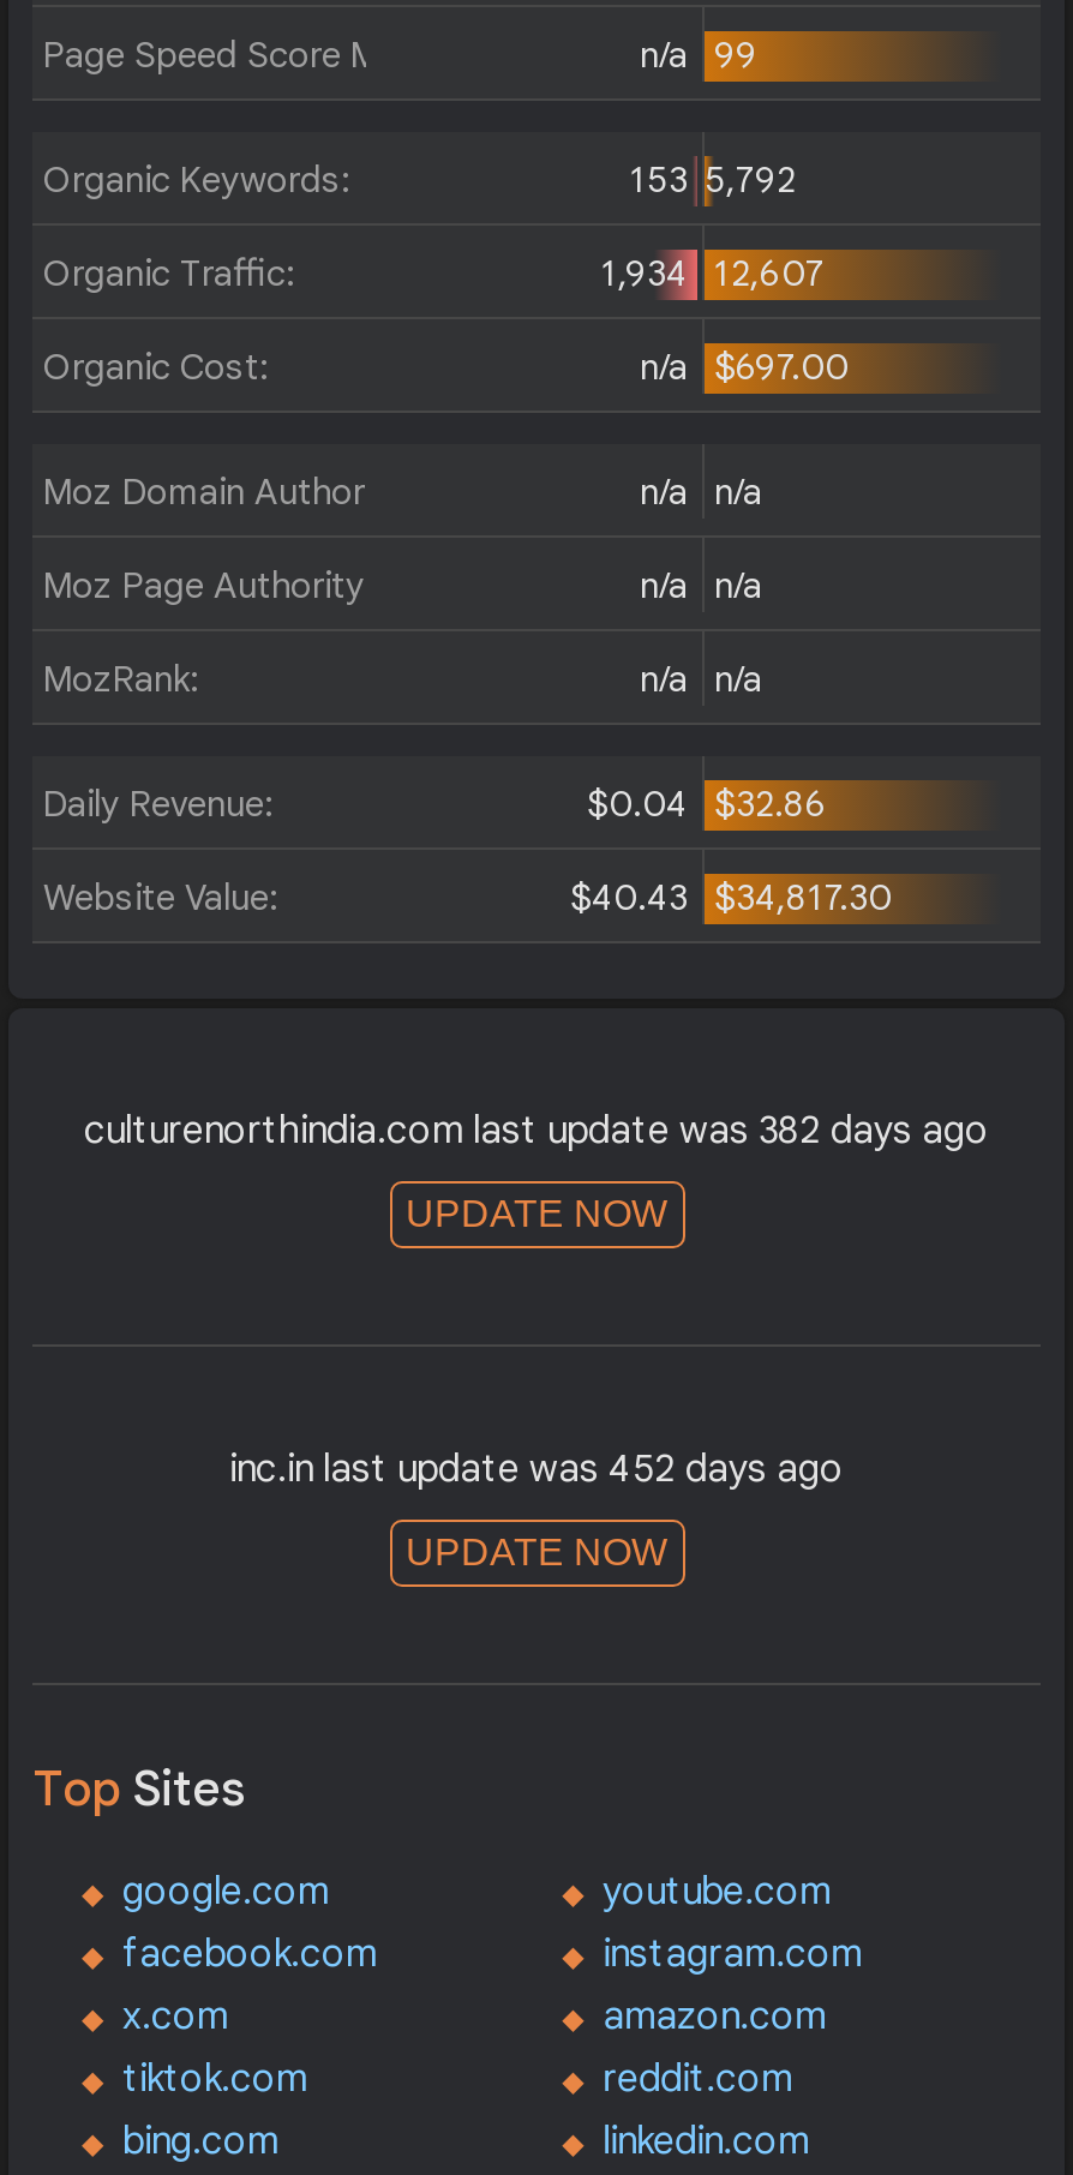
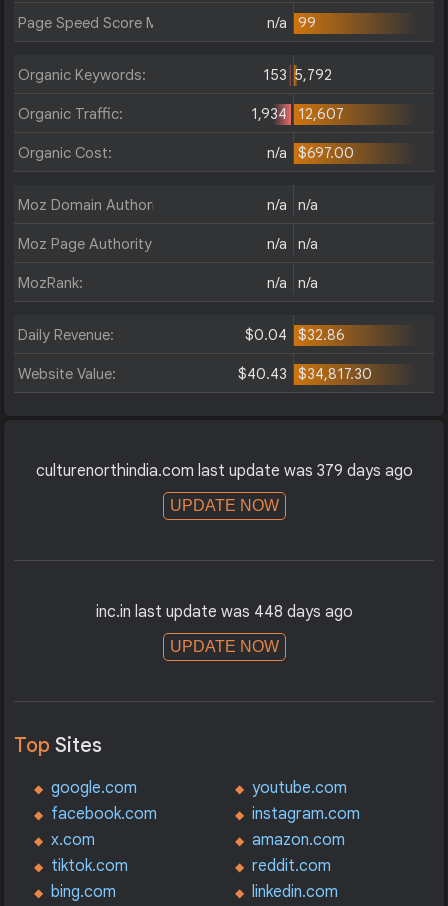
[84,1107,989,1155] culturenorthindia.com last update was 382 days ago -> [35,461,412,481] culturenorthindia.com last update was 379 days ago
[229,1446,844,1494] inc.in last update was 452 days ago -> [95,602,352,622] inc.in last update was 448 days ago

